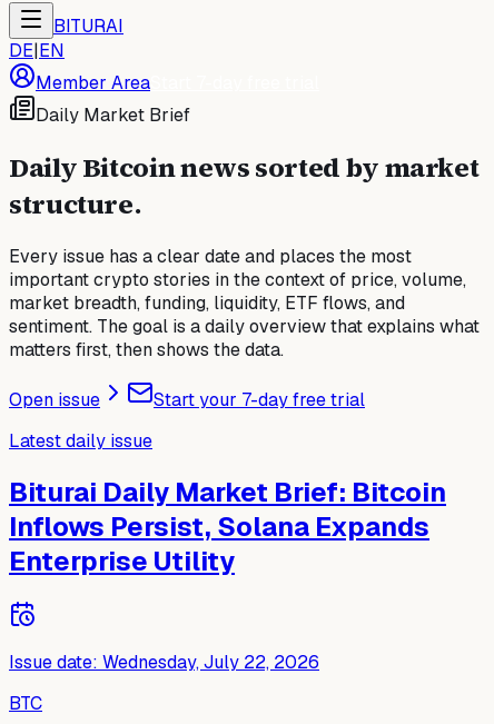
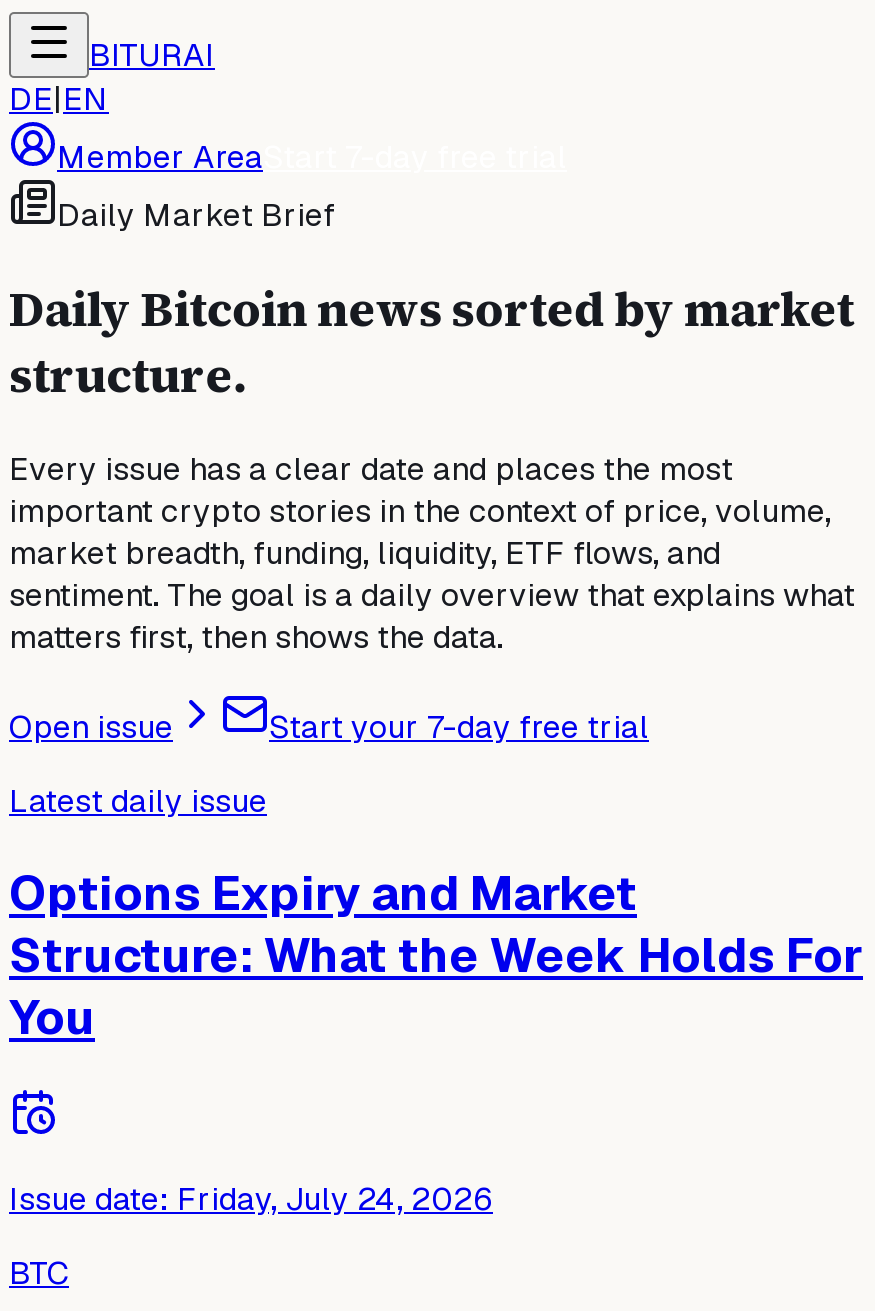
[9,475,446,578] Biturai Daily Market Brief: Bitcoin | Inflows Persist, Solana Expands | Enterprise Utility -> [9,861,863,1047] Options Expiry and Market | Structure: What the Week Holds For | You
[9,650,319,674] Issue date: Wednesday, July 22, 2026 -> [9,1177,493,1219] Issue date: Friday, July 24, 2026

